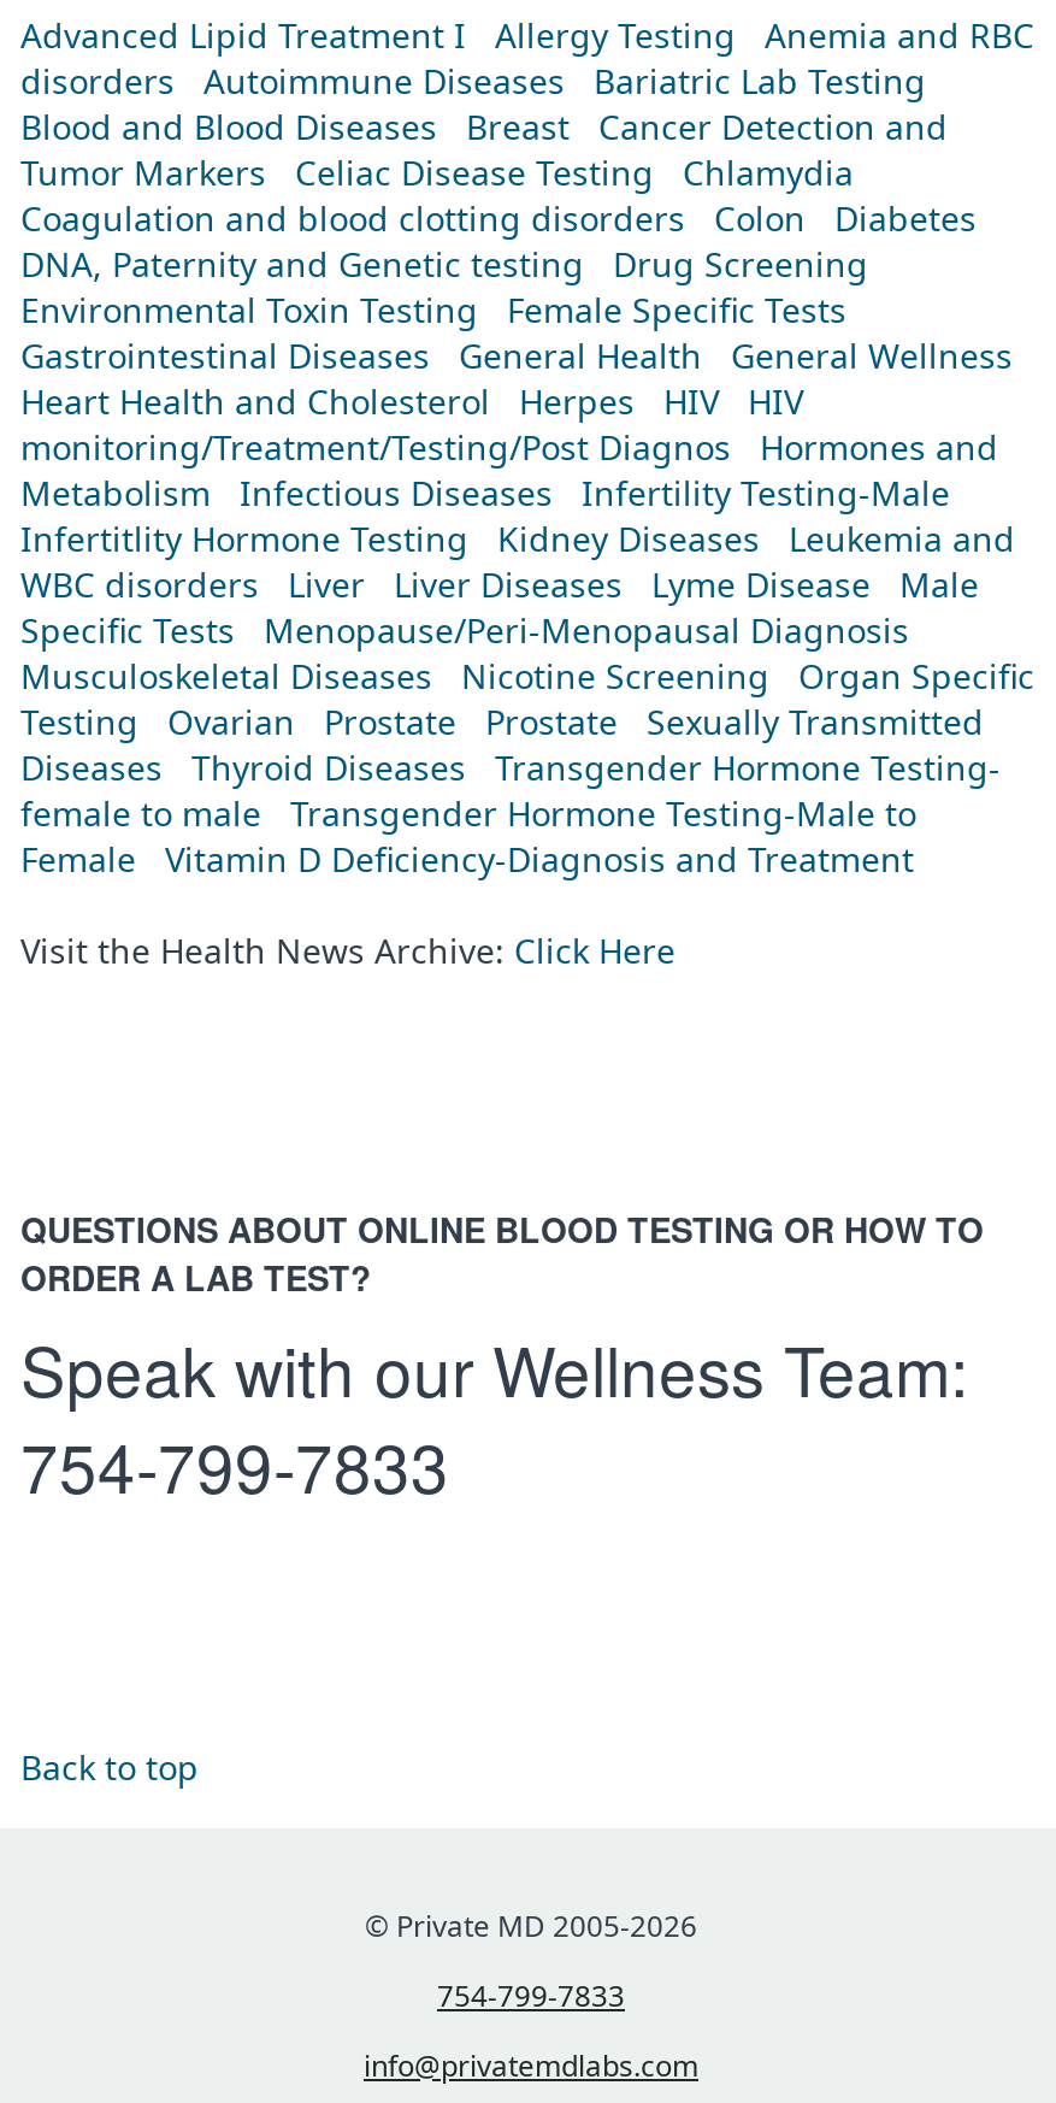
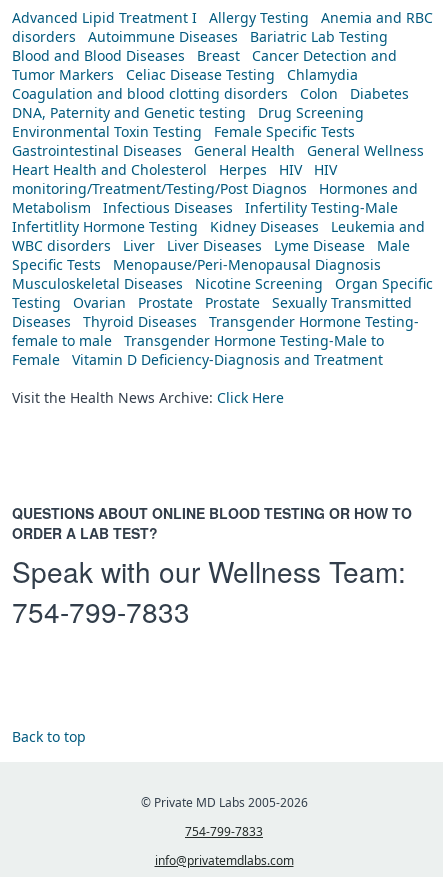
[365,1905,697,1946] © Private MD 2005-2026 -> [140,794,307,811] © Private MD Labs 2005-2026

